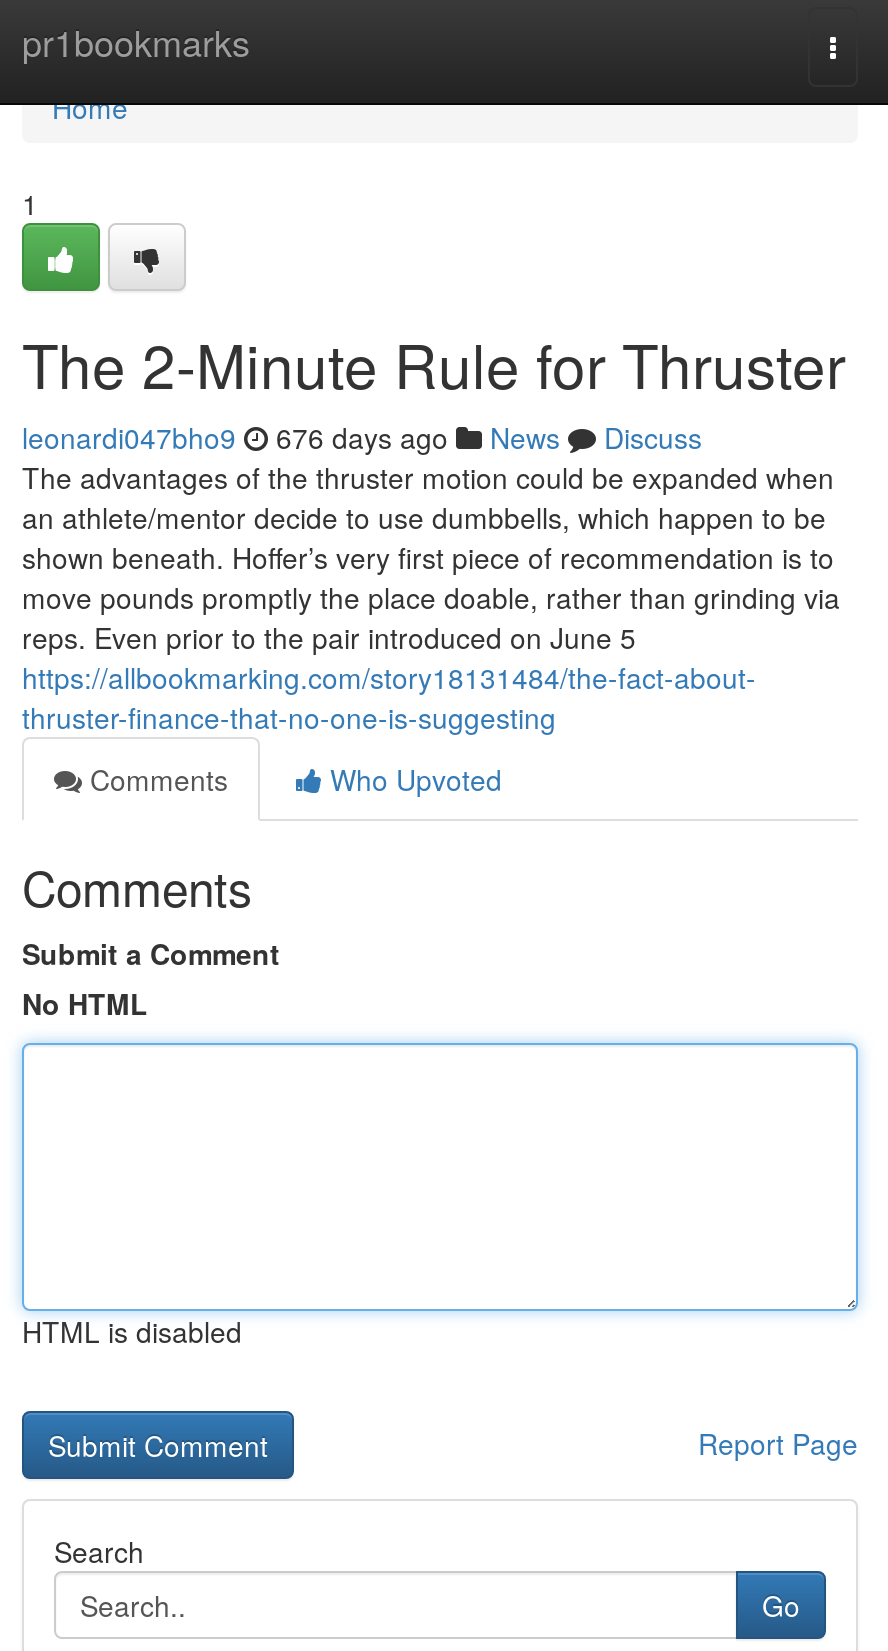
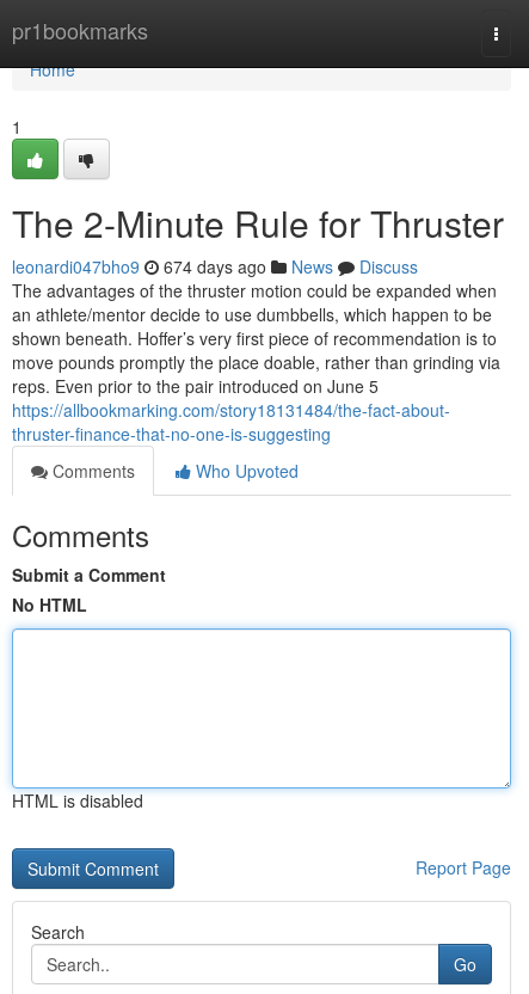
[22,417,702,457] leonardi047bho9 676 days ago News Discuss -> [12,254,418,278] leonardi047bho9 674 days ago News Discuss

